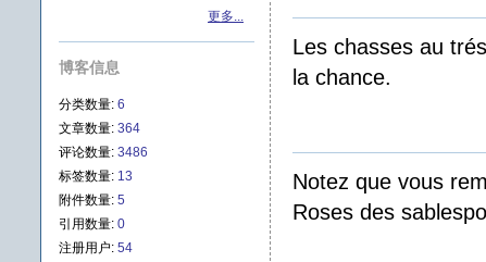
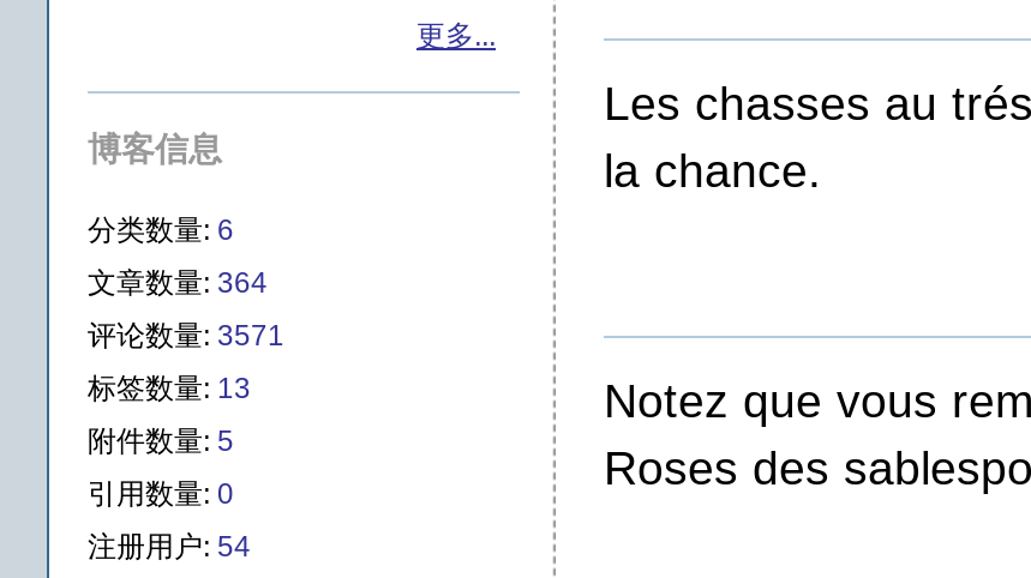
[59,145,148,160] 评论数量: 3486 -> [88,319,284,353] 评论数量: 3571

